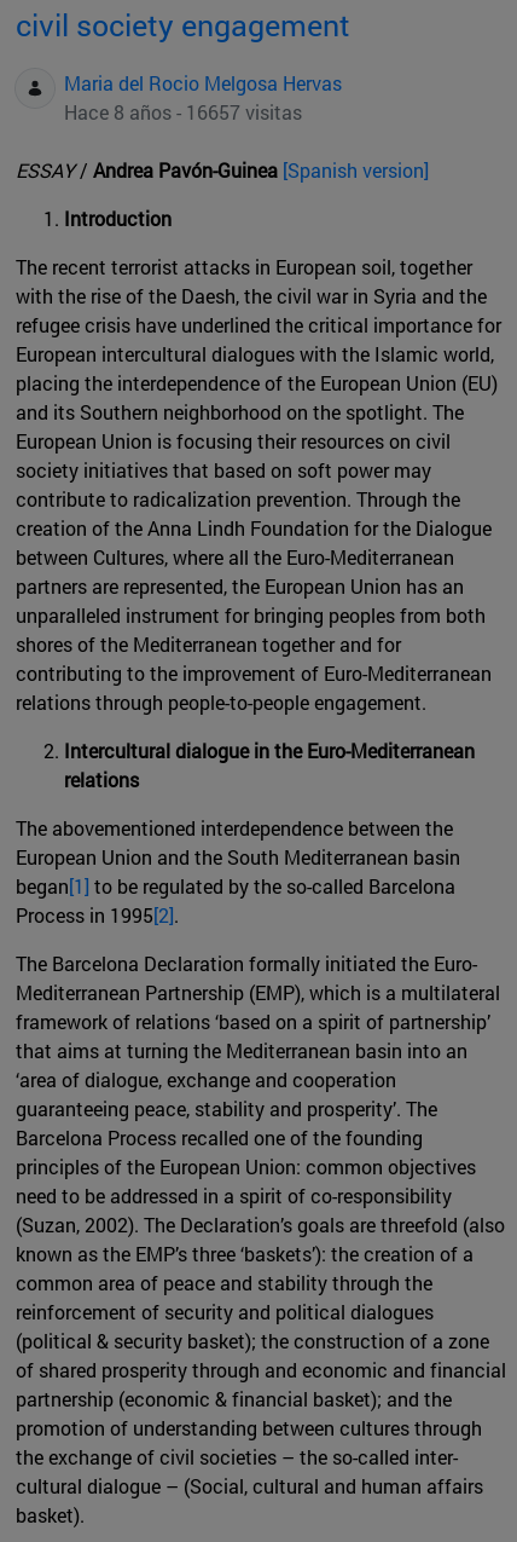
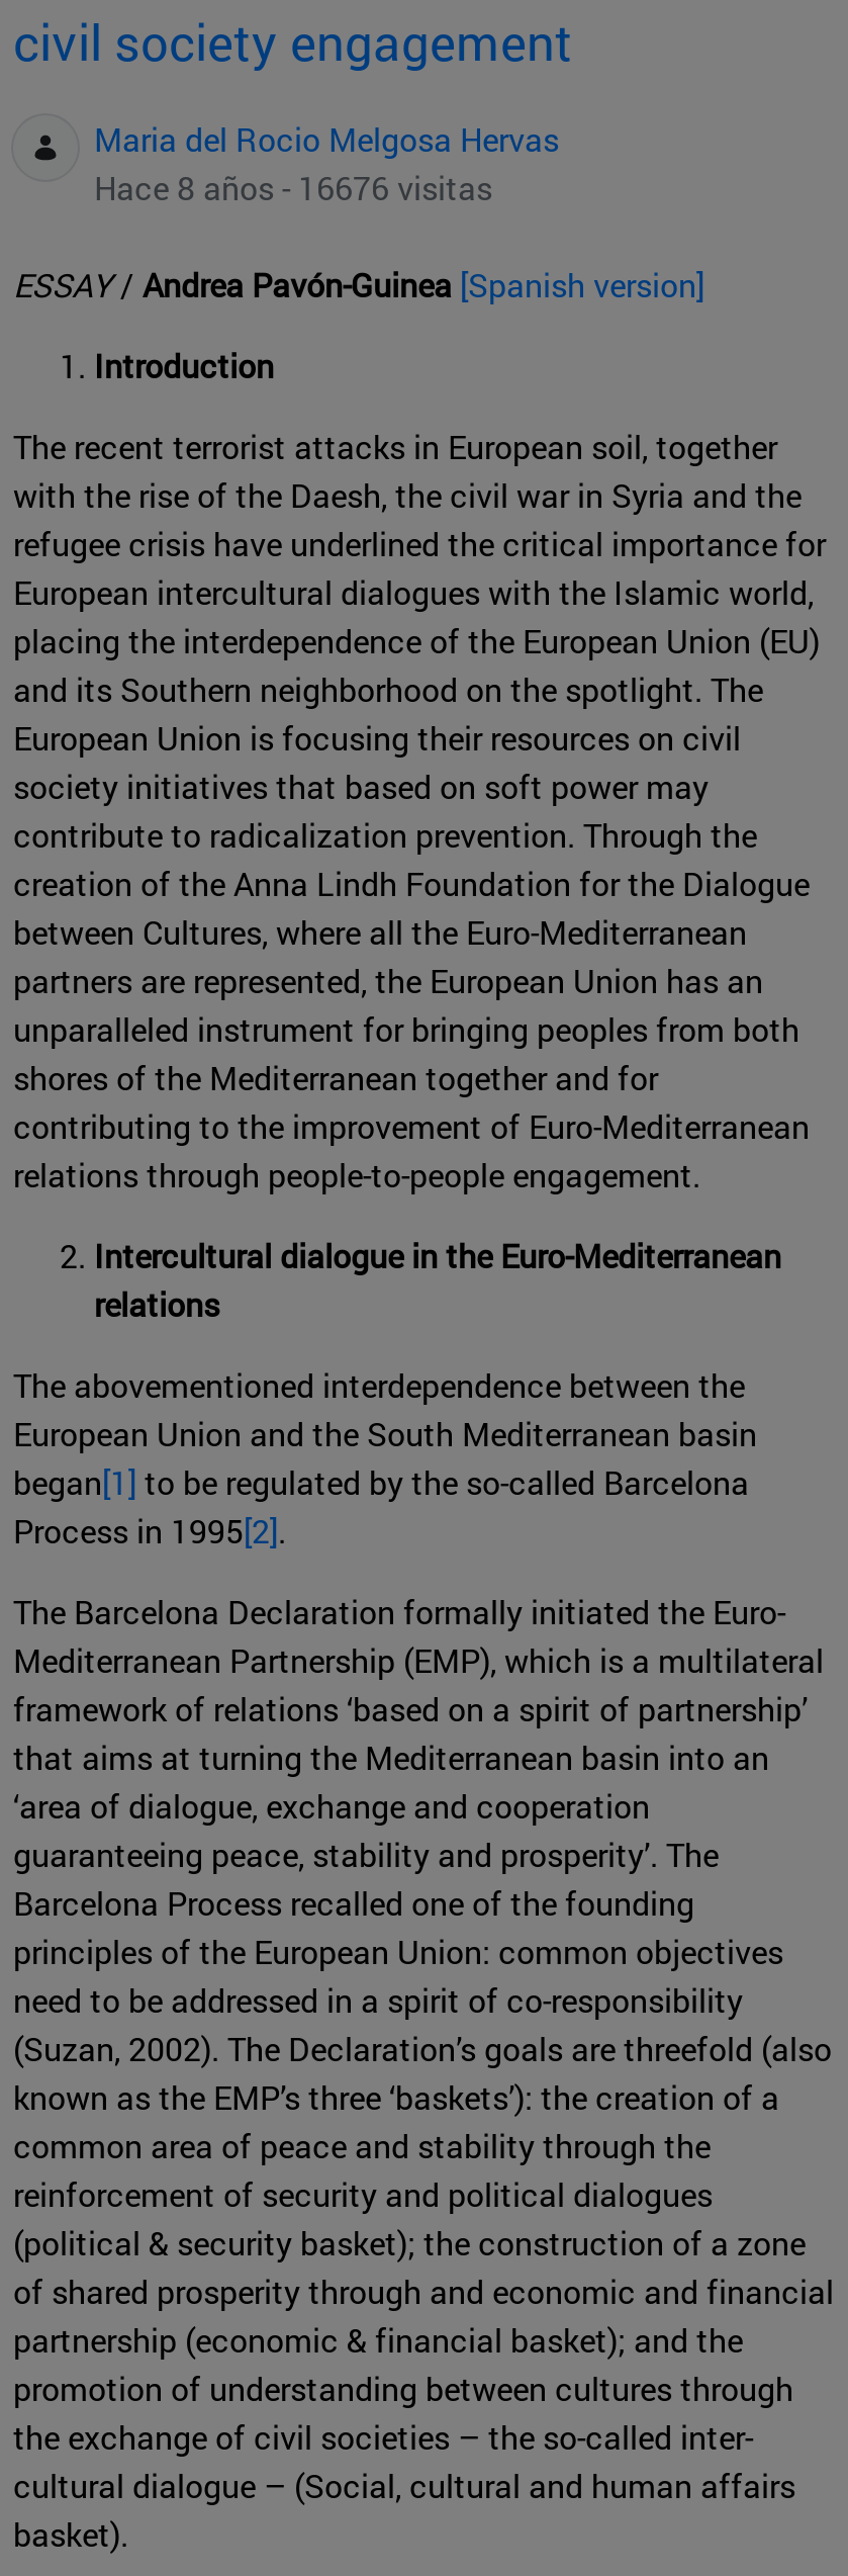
[64,100,302,125] Hace 8 años - 16657 visitas -> [94,167,492,209] Hace 8 años - 16676 visitas

